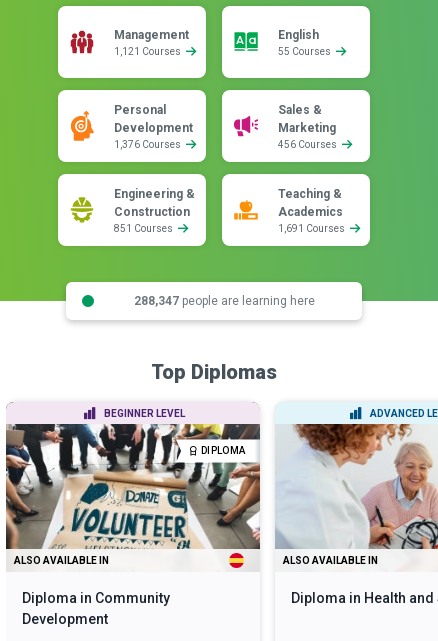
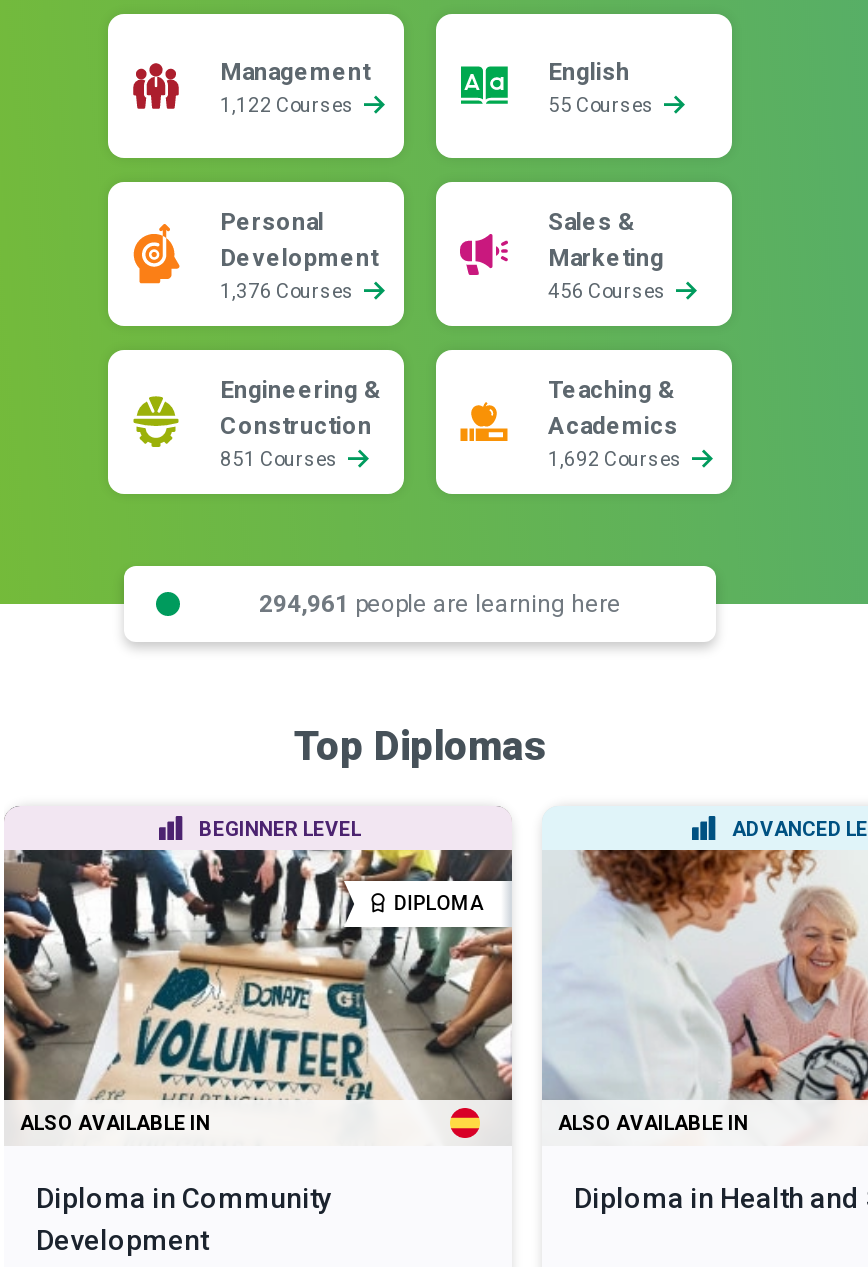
[114,46,183,57] 1,121 Courses -> [220,94,358,116] 1,122 Courses
[278,223,347,234] 1,691 Courses -> [548,448,686,470] 1,692 Courses
[133,293,314,307] 288,347 people are learning here -> [259,589,621,617] 294,961 people are learning here

